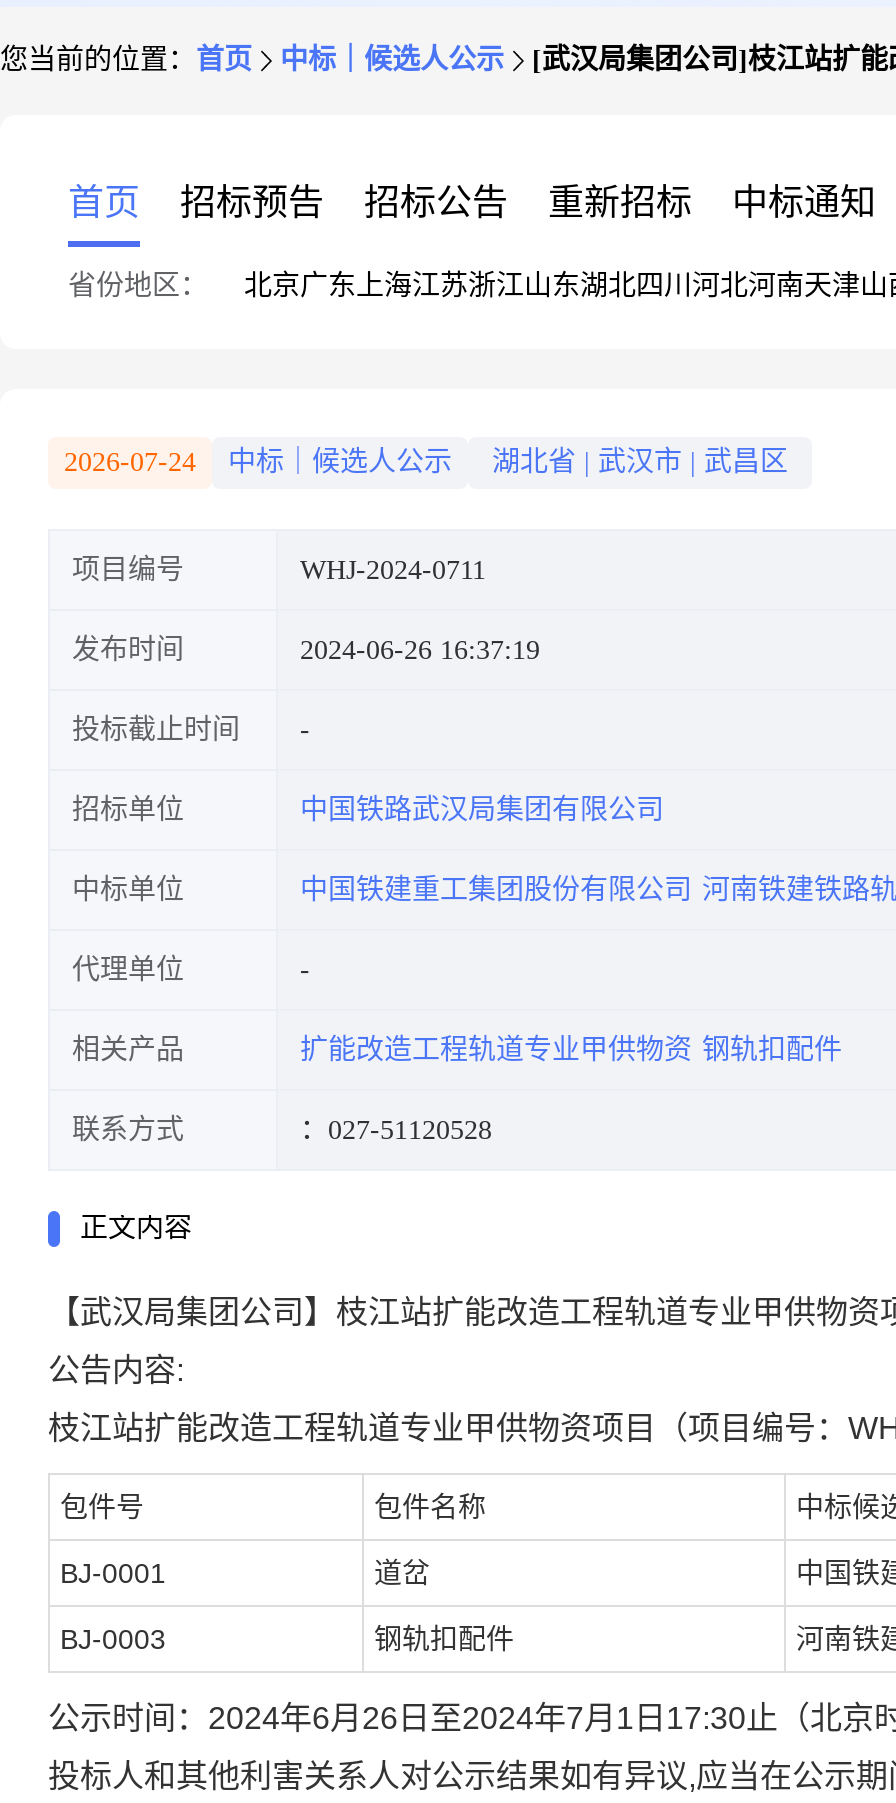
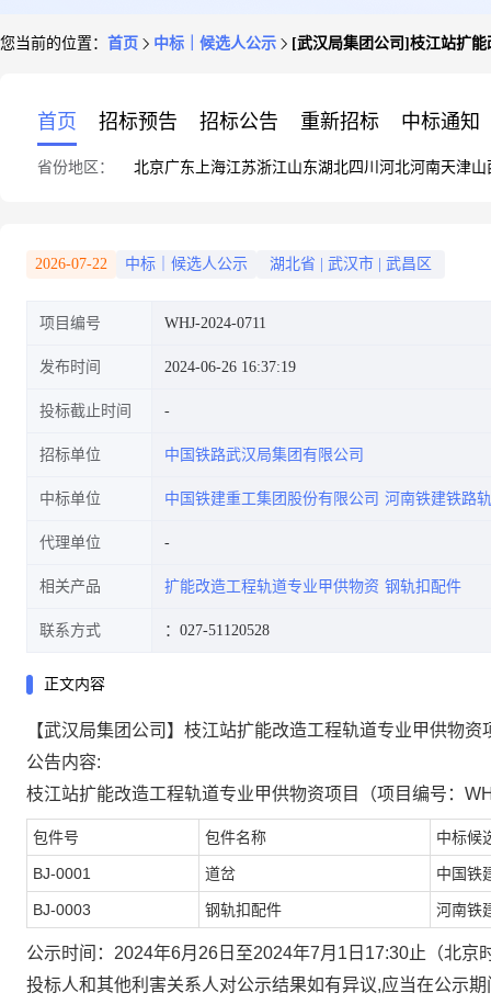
[64,447,196,477] 2026-07-24 -> [35,256,107,272] 2026-07-22

